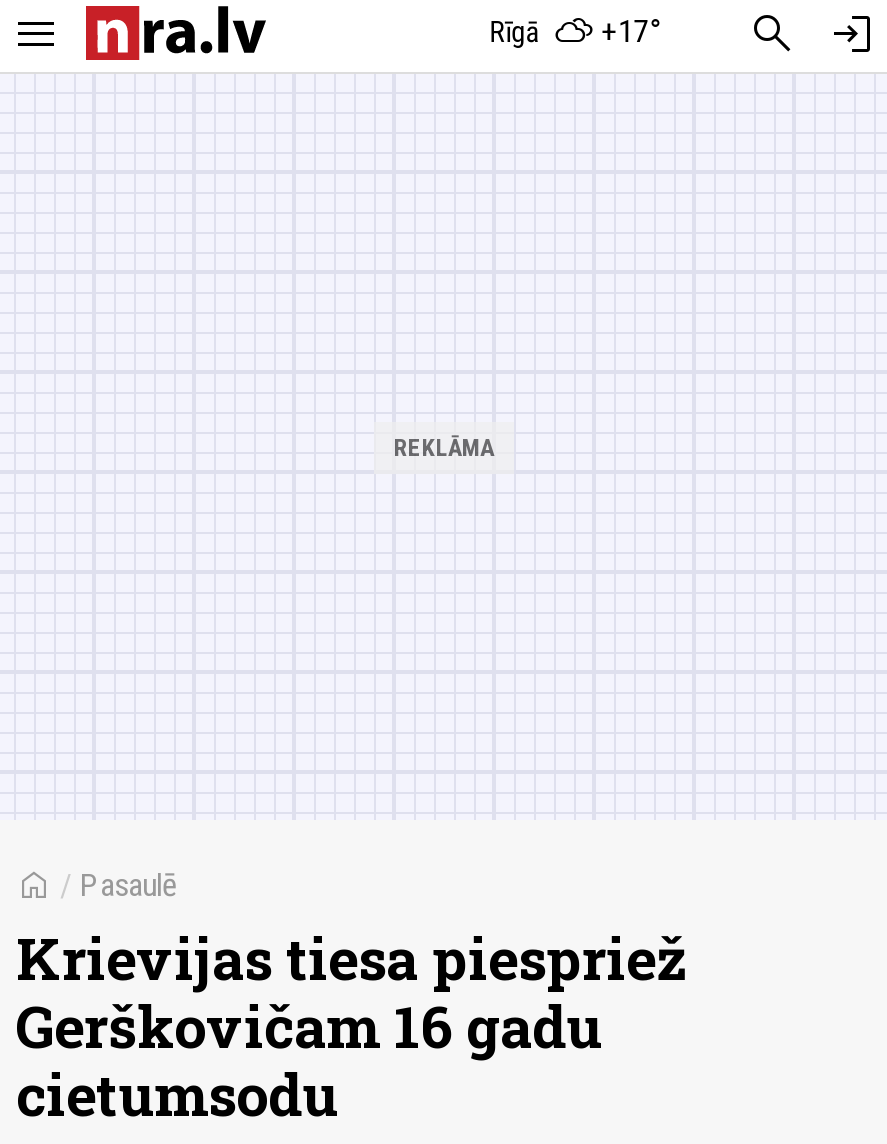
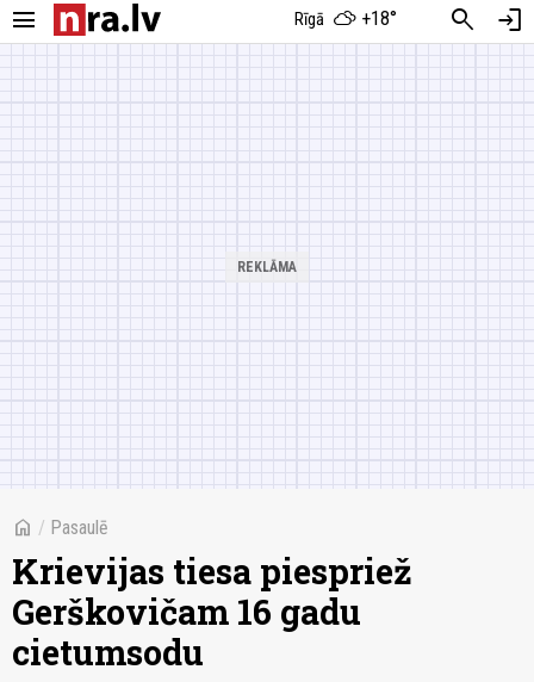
[490,12,662,50] Rīgā +17° -> [294,7,397,30] Rīgā +18°

